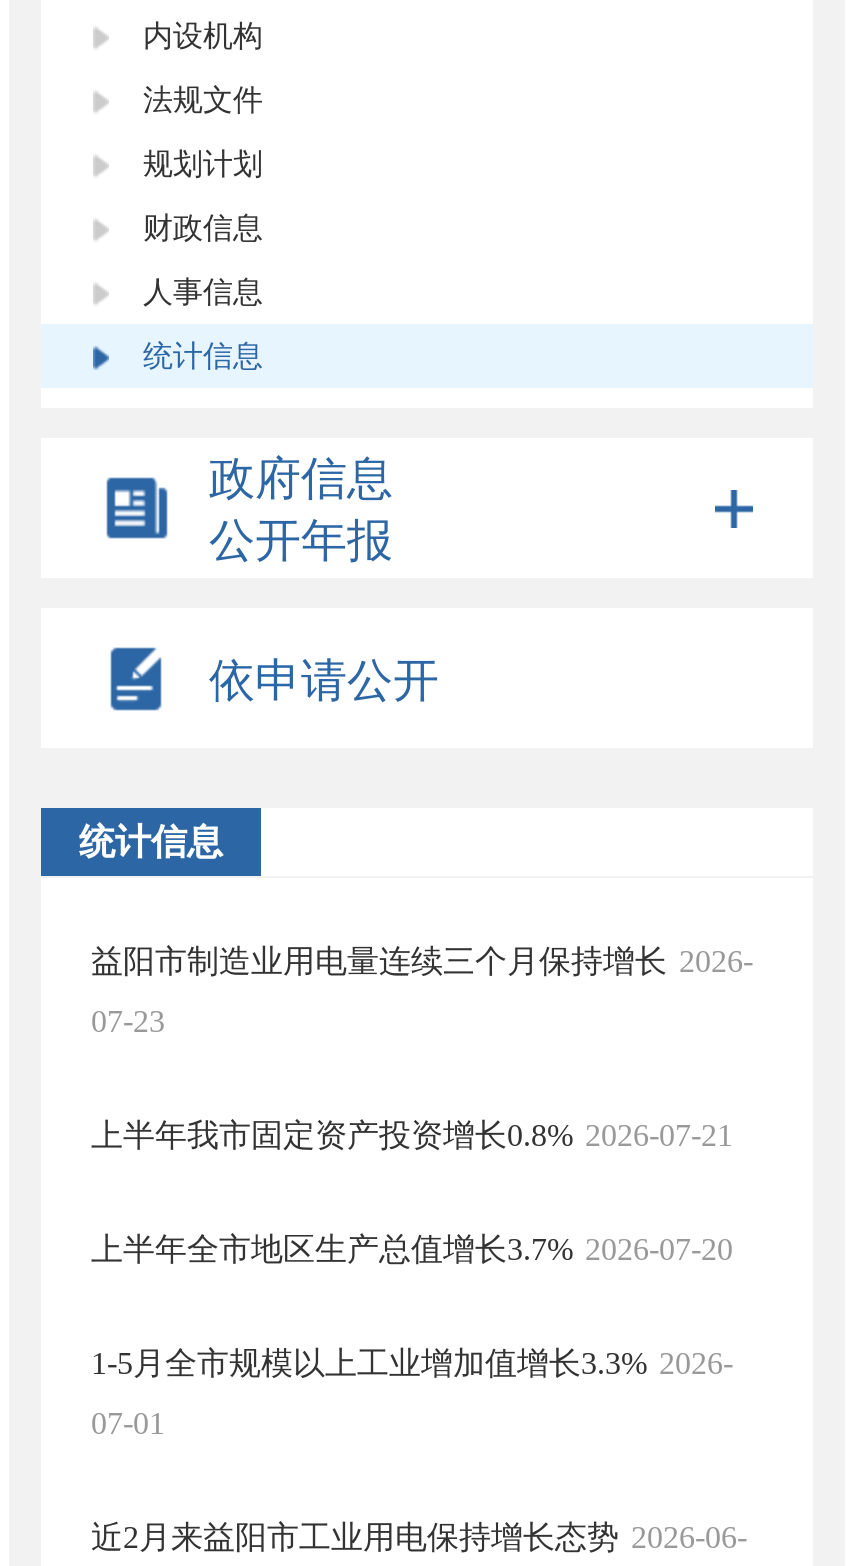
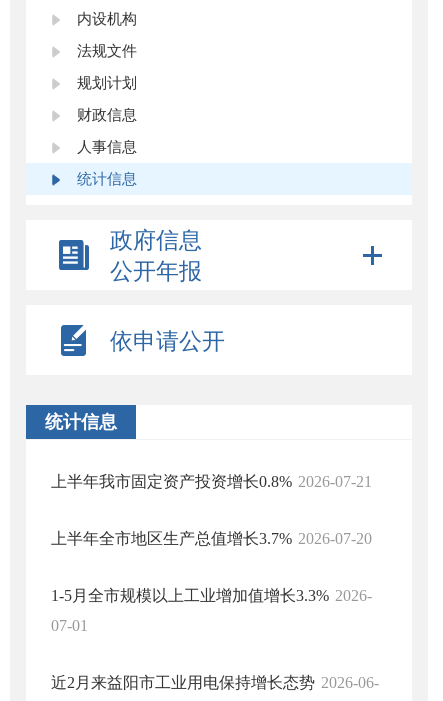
[91,944,753,1038] 益阳市制造业用电量连续三个月保持增长 2026- | 07-23 -> none

